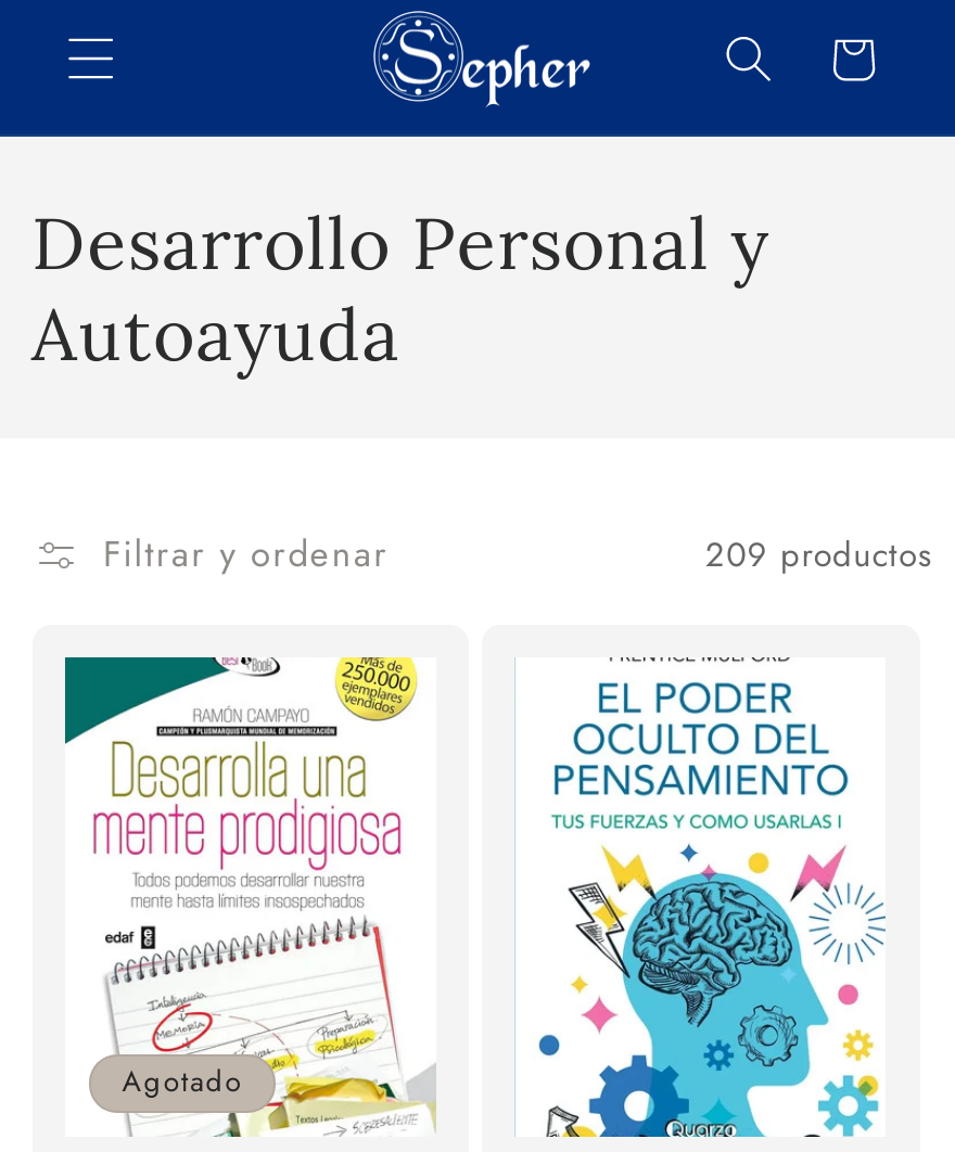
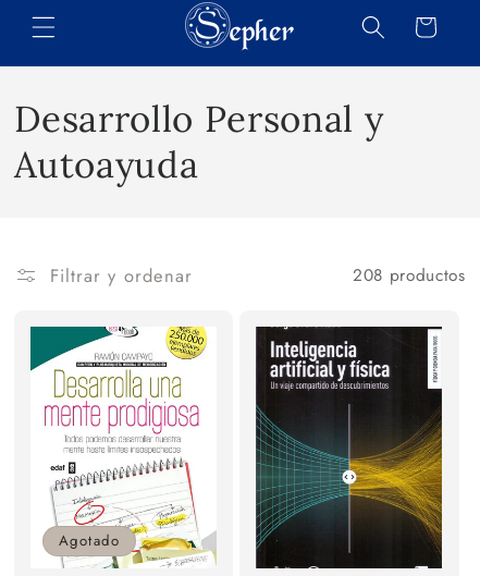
[705,531,932,579] 209 productos -> [353,264,465,288] 208 productos
[514,657,886,1139] [image] -> [255,326,443,569] [image]

